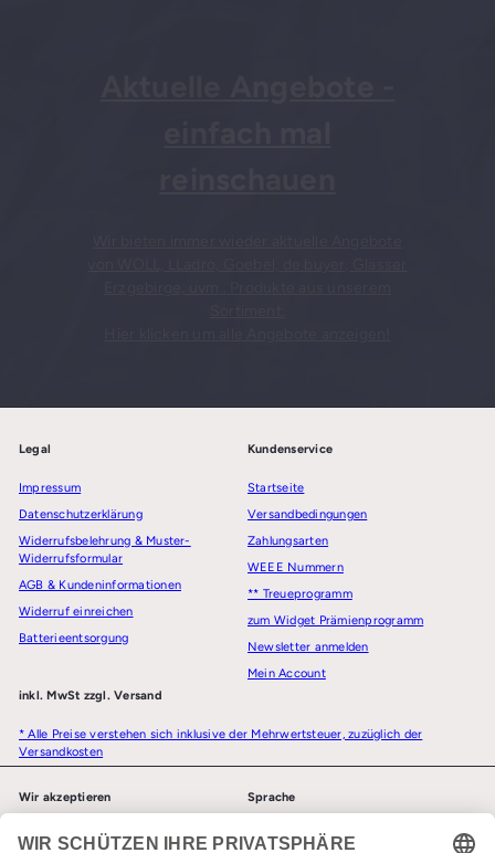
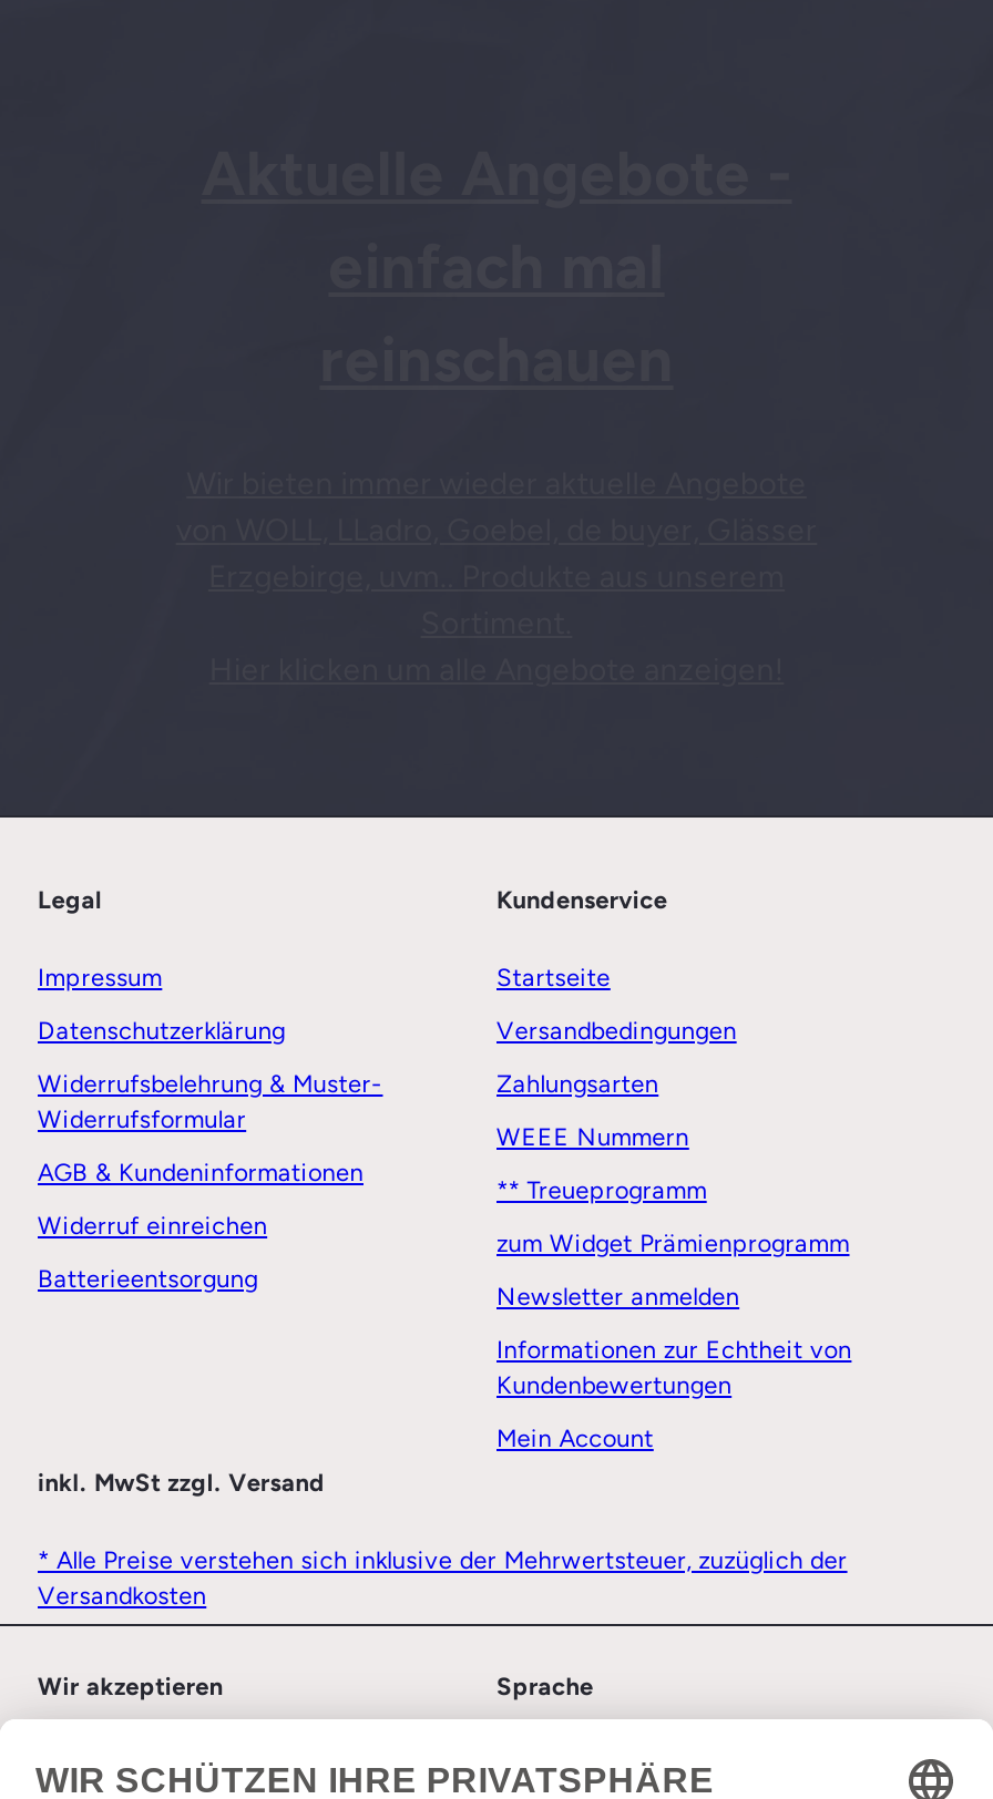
none -> [496,1336,852,1400] Informationen zur Echtheit von | Kundenbewertungen

